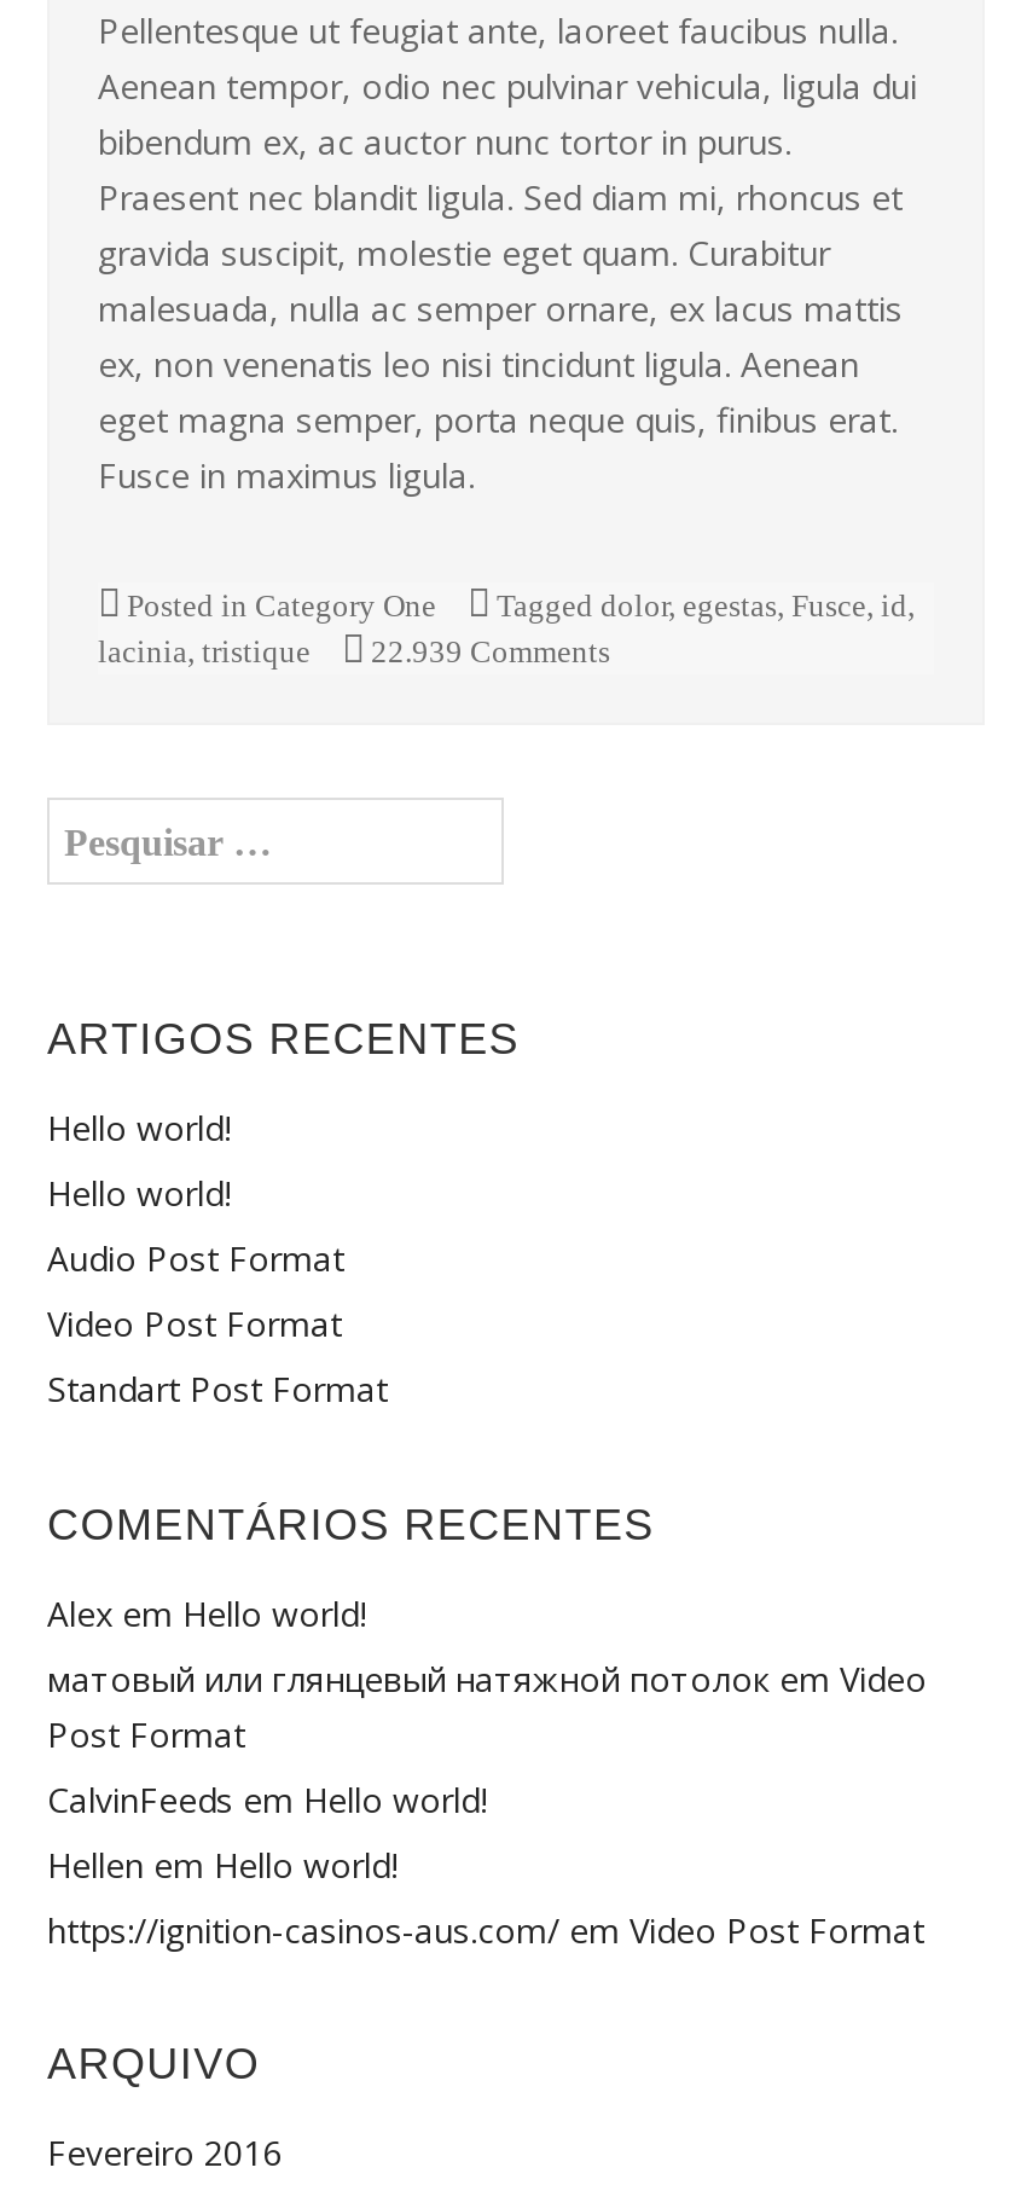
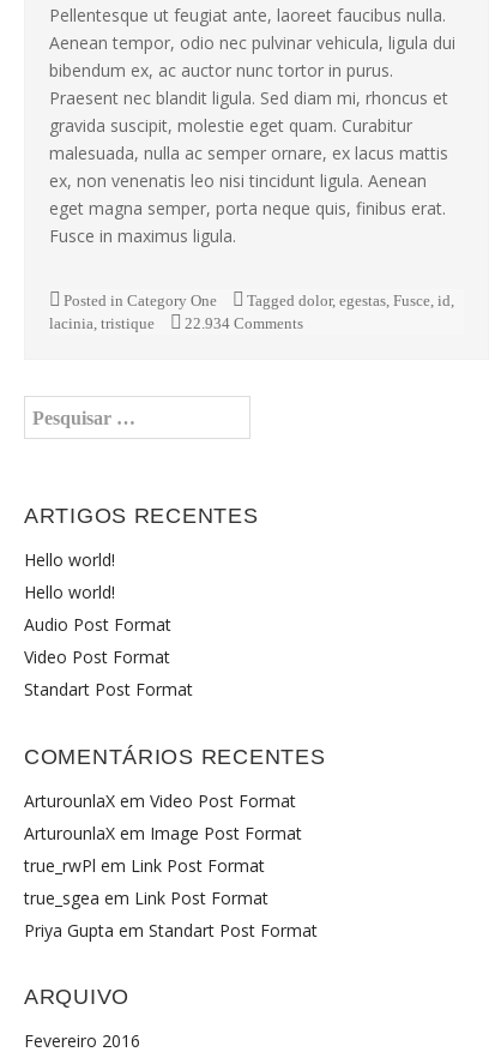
[98,633,610,670] lacinia, tristique 22.939 Comments -> [49,314,303,332] lacinia, tristique 22.934 Comments
[47,1589,927,1952] Alex em Hello world! | матовый или глянцевый натяжной потолок em Video | Post Format | CalvinFeeds em Hello world! | Hellen em Hello world! | https://ignition-casinos-aus.com/ em Video Post Format -> [24,789,318,941] ArturounlaX em Video Post Format | ArturounlaX em Image Post Format | true_rwPl em Link Post Format | true_sgea em Link Post Format | Priya Gupta em Standart Post Format

